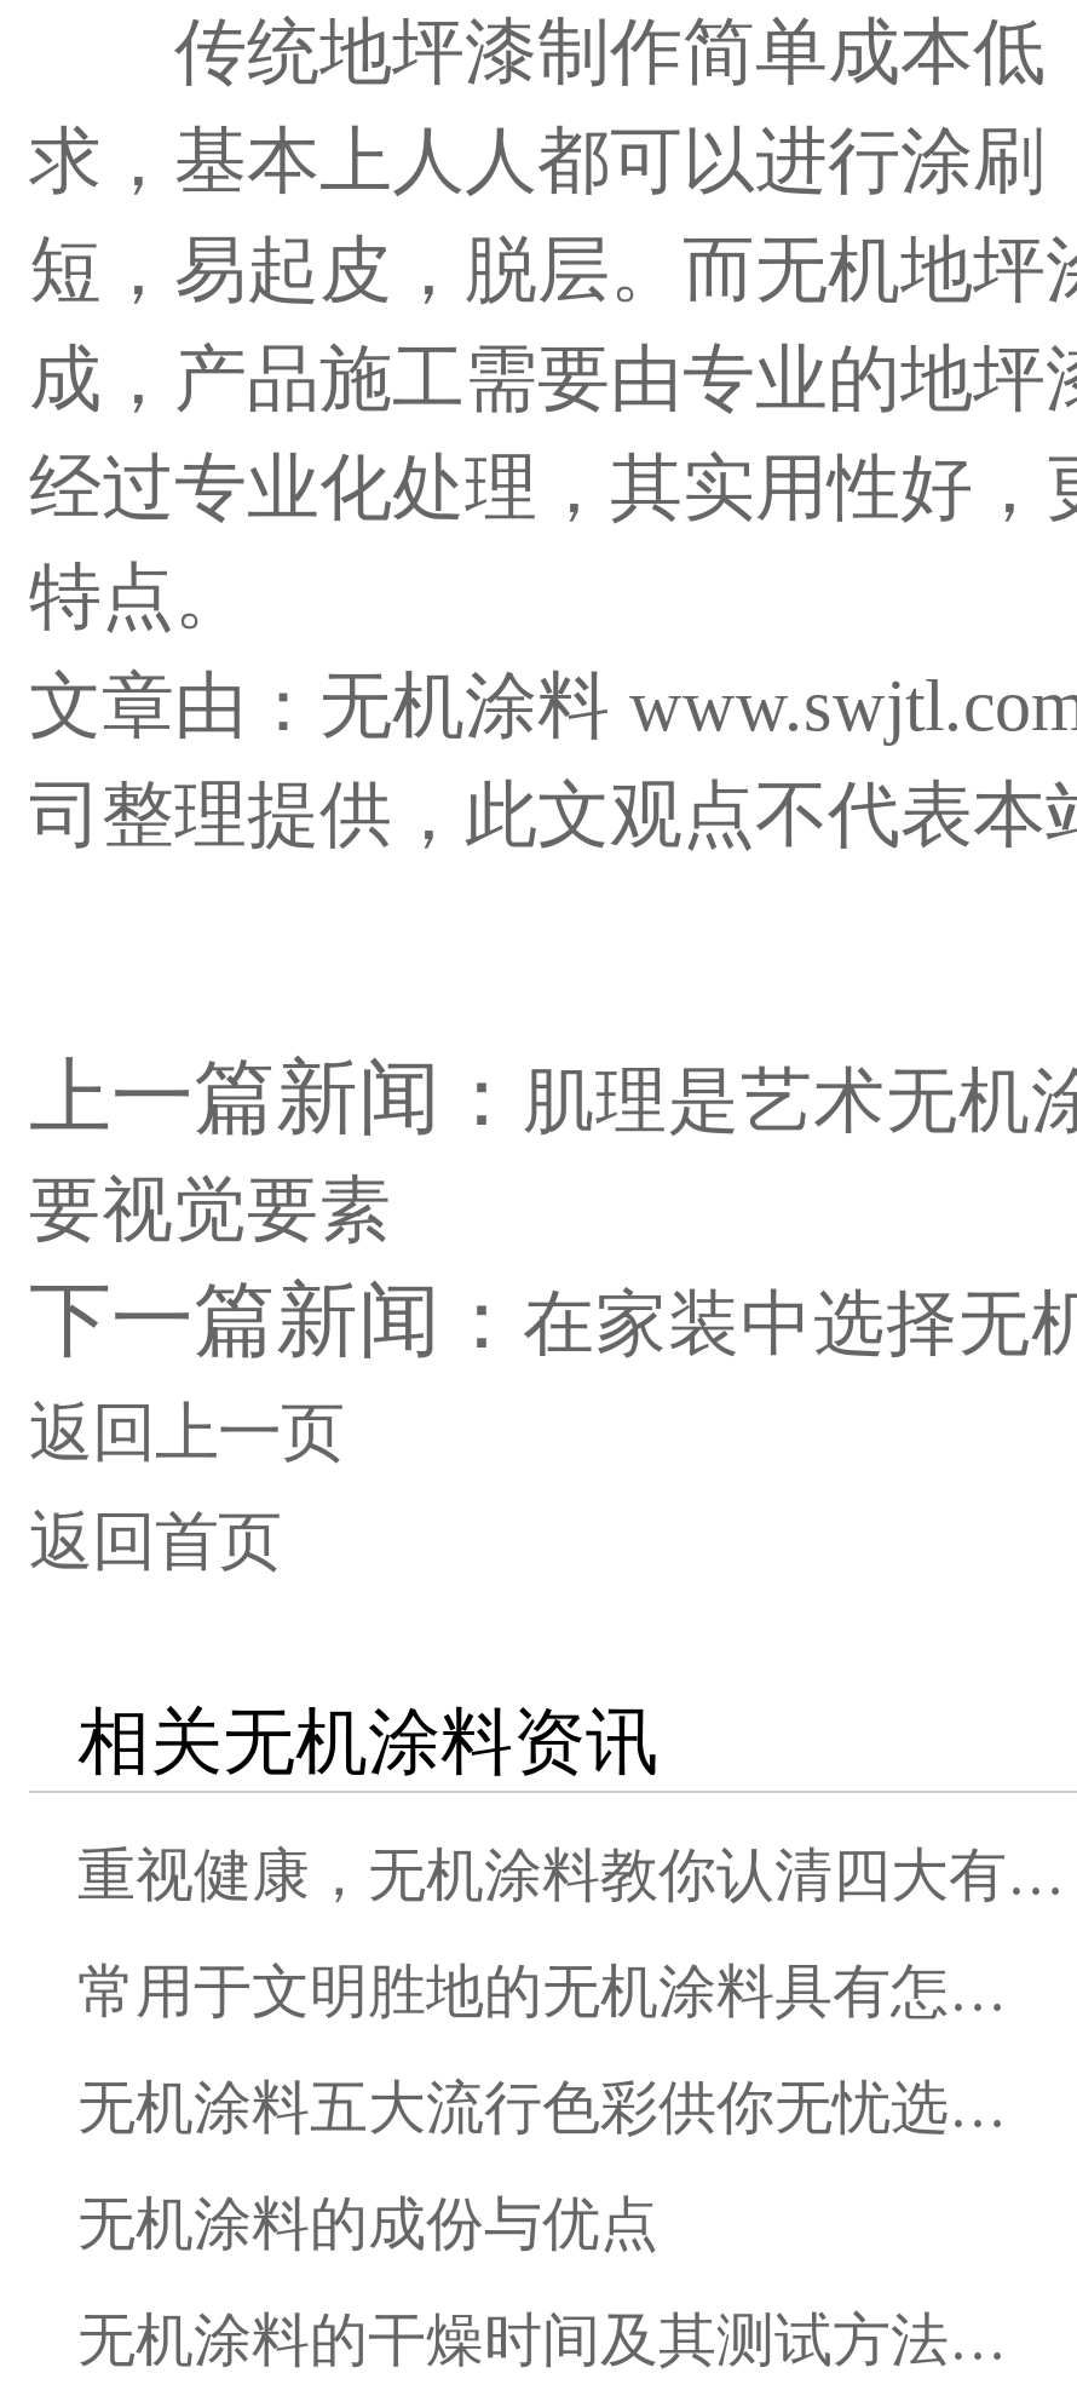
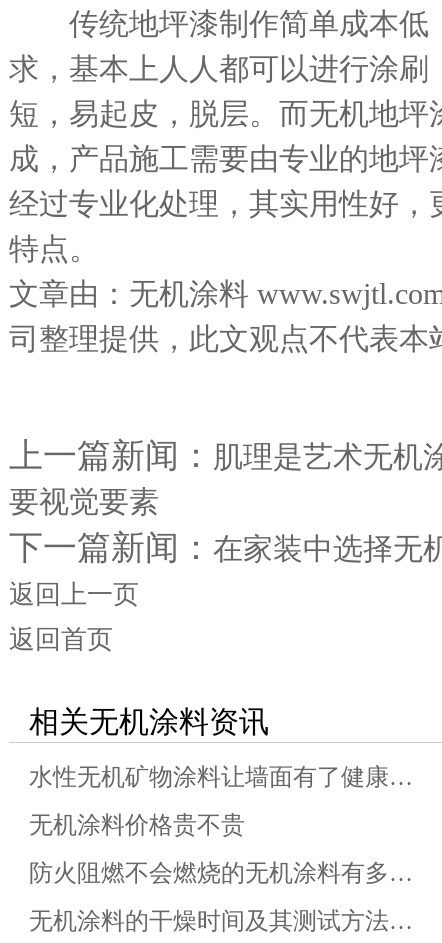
[77,1843,1065,2255] 重视健康，无机涂料教你认清四大有… | 常用于文明胜地的无机涂料具有怎… | 无机涂料五大流行色彩供你无忧选… | 无机涂料的成份与优点 -> [29,764,413,886] 水性无机矿物涂料让墙面有了健康… | 无机涂料价格贵不贵 | 防火阻燃不会燃烧的无机涂料有多…

